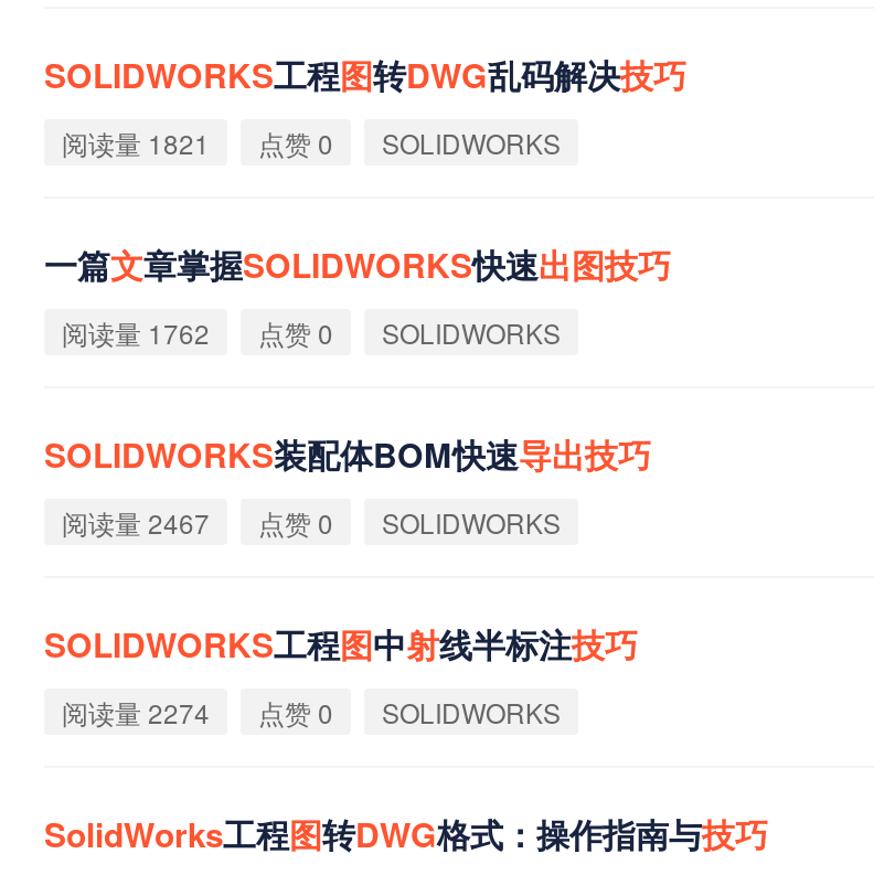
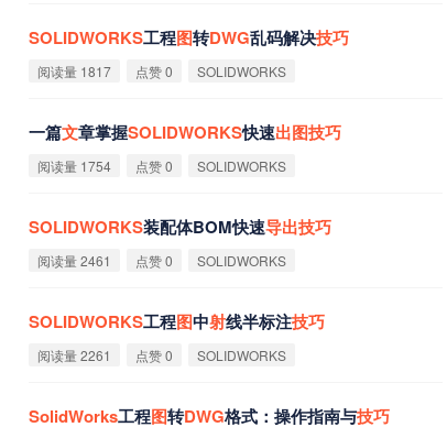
[62,124,561,162] 阅读量 1821 点赞 0 SOLIDWORKS -> [37,62,286,81] 阅读量 1817 点赞 0 SOLIDWORKS
[62,314,561,351] 阅读量 1762 点赞 0 SOLIDWORKS -> [37,156,286,175] 阅读量 1754 点赞 0 SOLIDWORKS
[62,504,561,541] 阅读量 2467 点赞 0 SOLIDWORKS -> [37,251,286,270] 阅读量 2461 点赞 0 SOLIDWORKS
[62,693,561,731] 阅读量 2274 点赞 0 SOLIDWORKS -> [37,346,286,364] 阅读量 2261 点赞 0 SOLIDWORKS

